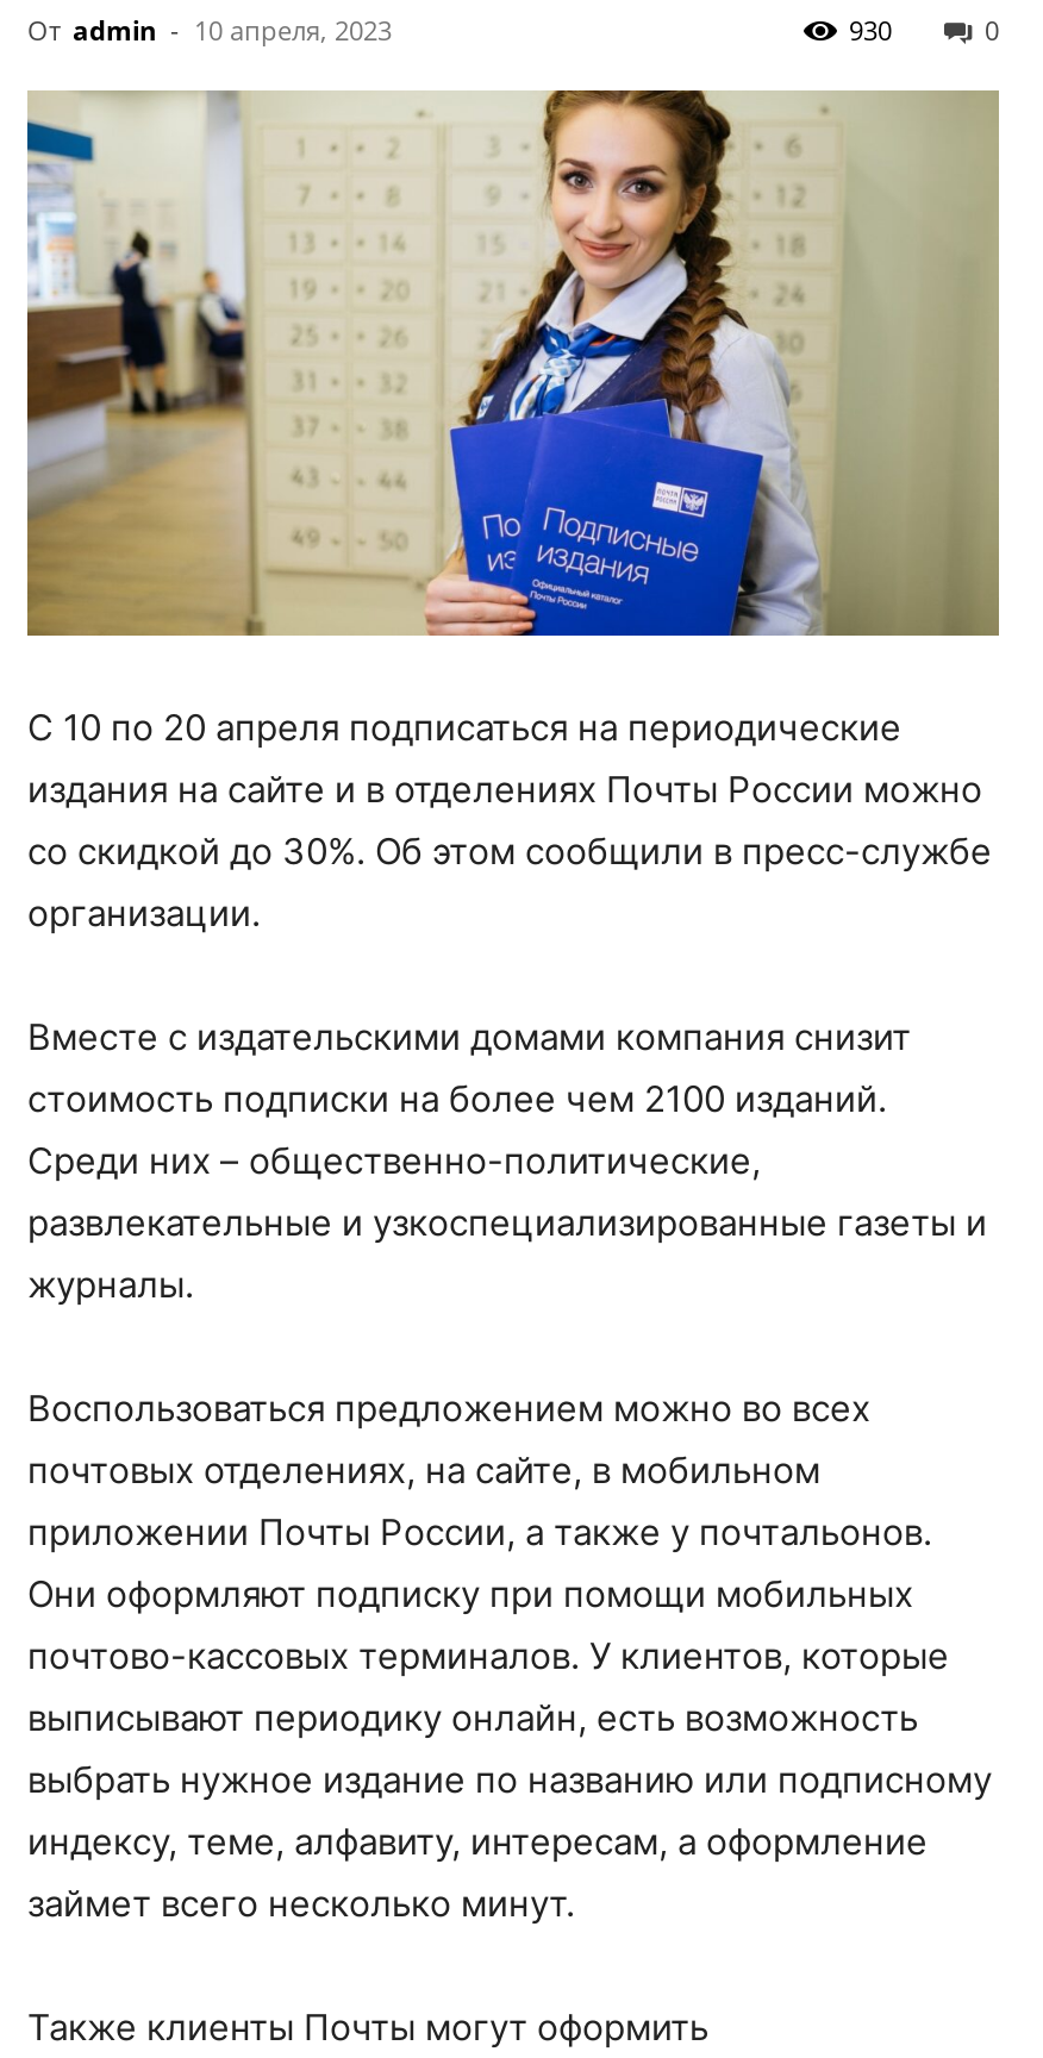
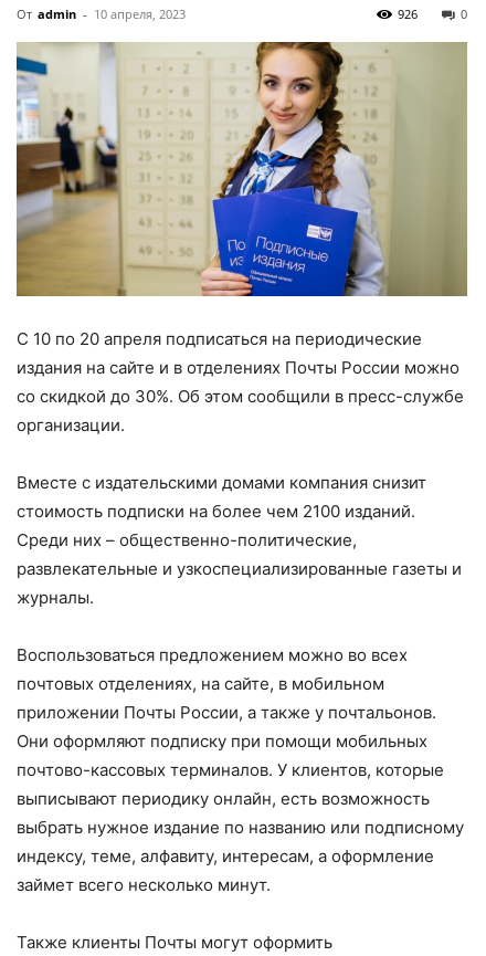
[849,12,892,48] 930 -> [398,6,418,22] 926

